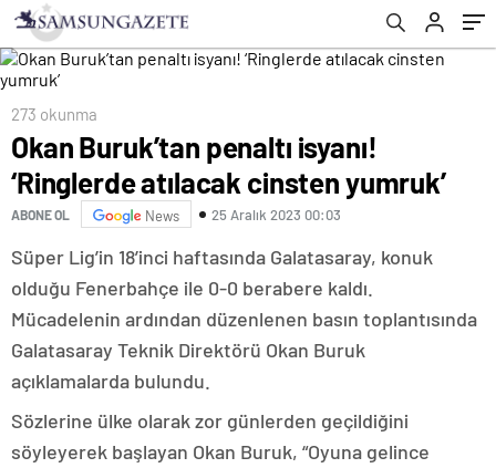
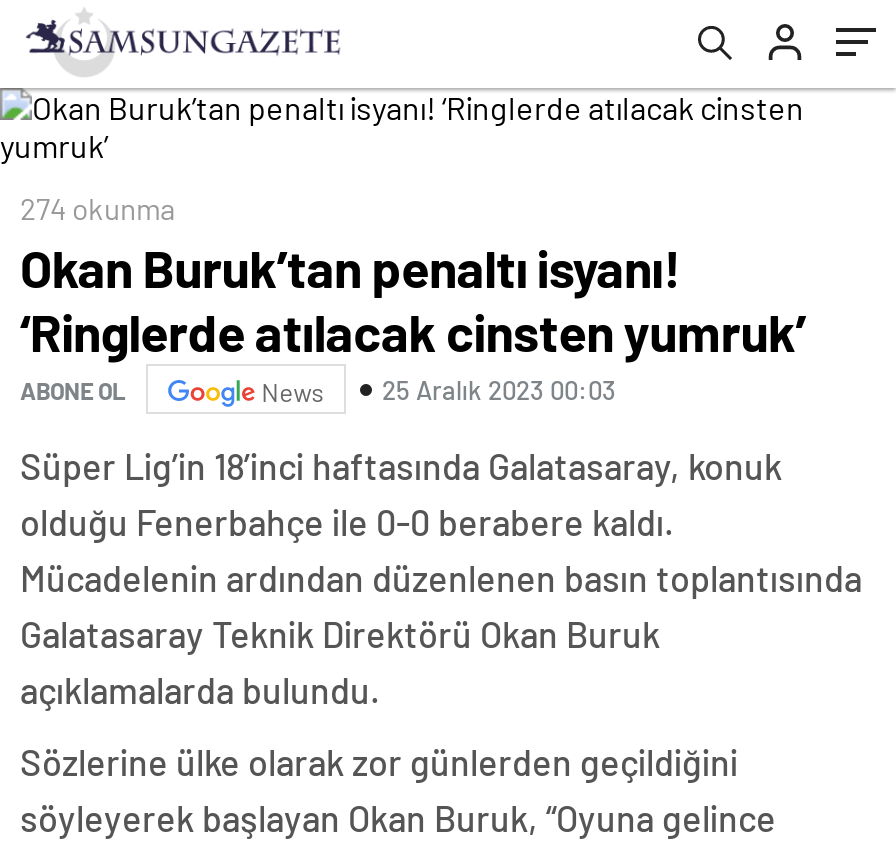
[11,104,97,124] 273 okunma -> [20,190,176,226] 274 okunma

